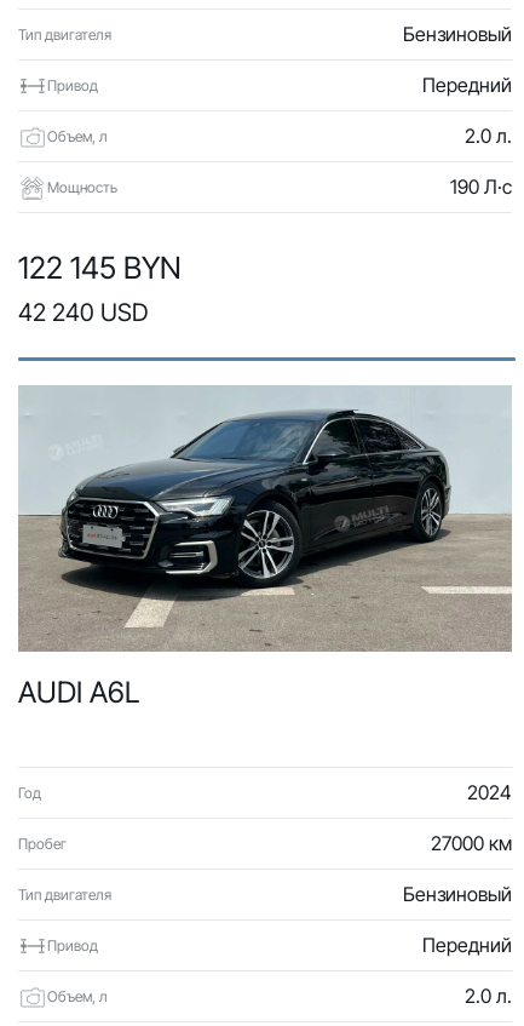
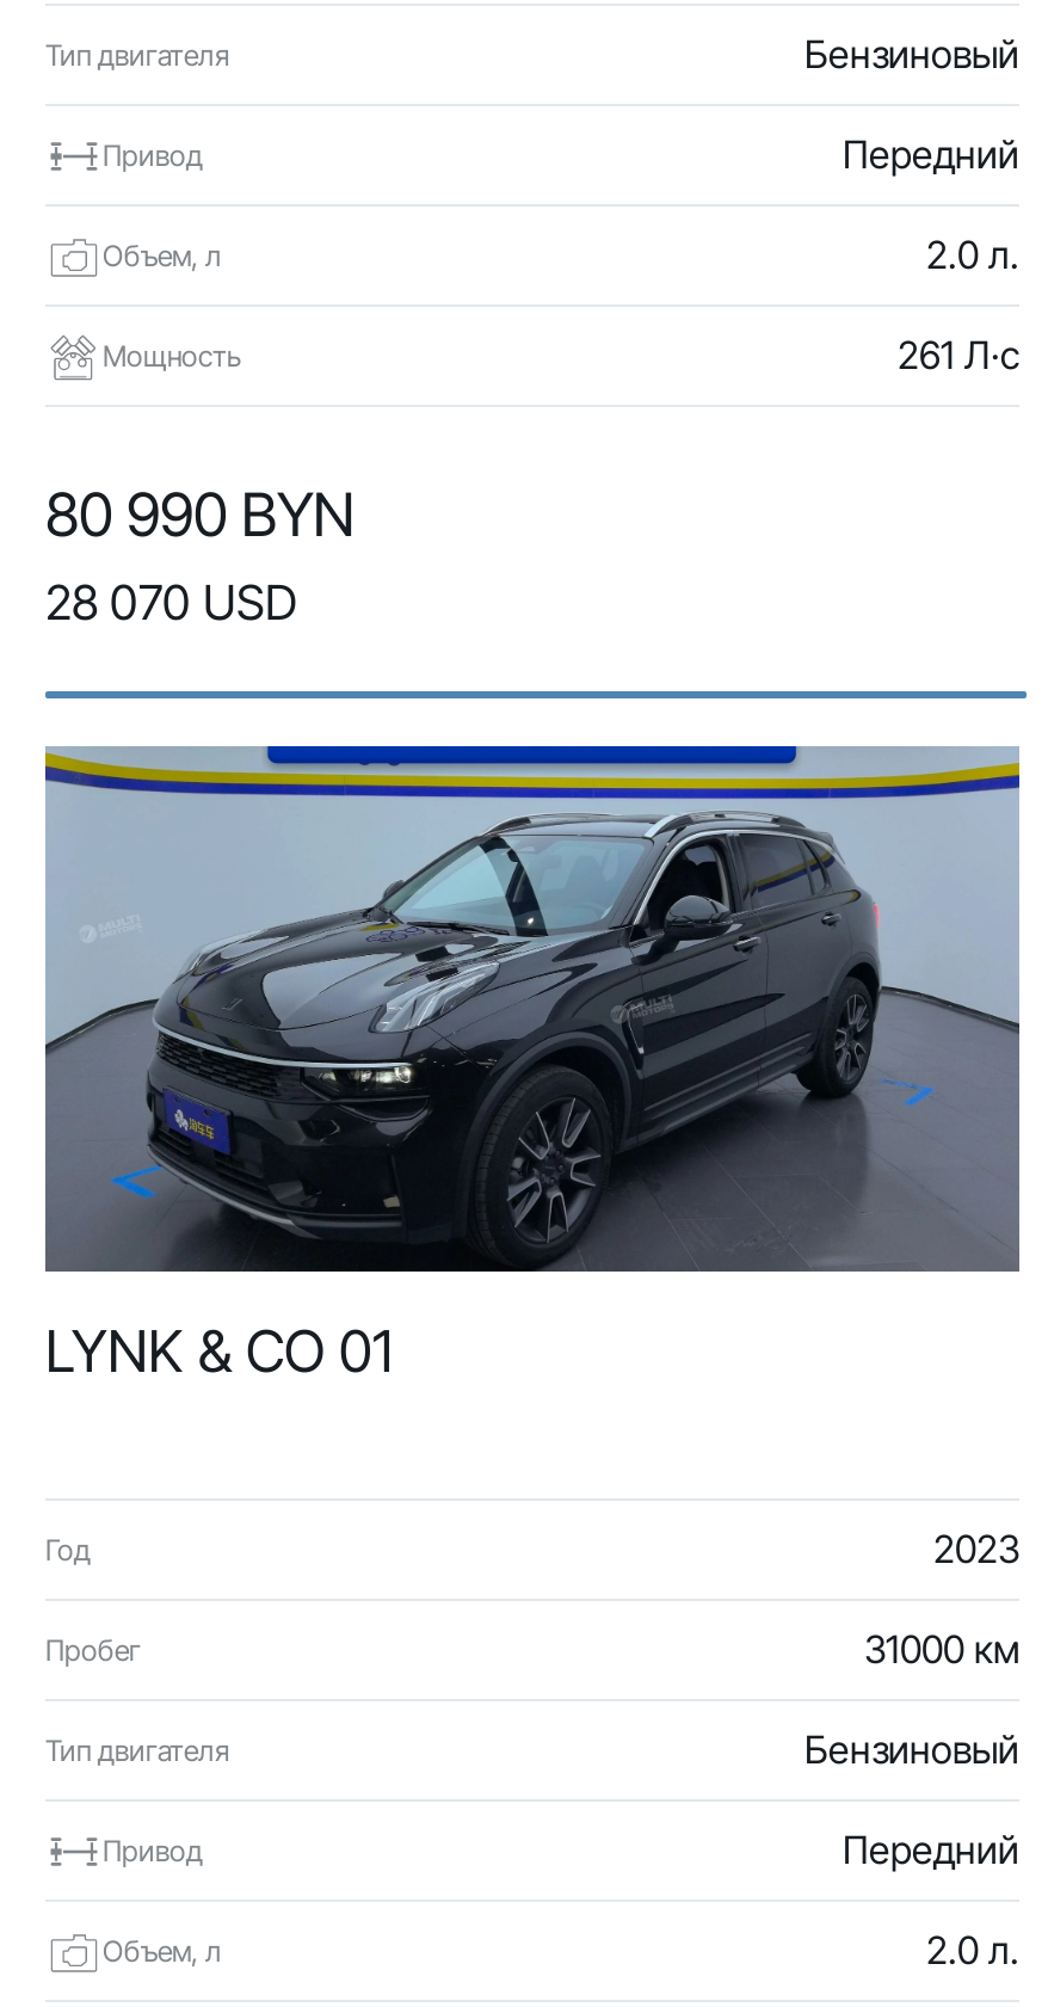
[450,174,512,199] 190 Л·с -> [898,331,1019,378] 261 Л·с
[18,250,182,327] 122 145 BYN | 42 240 USD -> [45,479,356,632] 80 990 BYN | 28 070 USD
[18,385,512,710] [image] | AUDI A6L -> [43,744,1022,1386] [image] | LYNK & CO 01
[467,780,512,804] 2024 -> [933,1525,1019,1572] 2023
[431,831,512,855] 27000 км -> [864,1625,1019,1673] 31000 км

